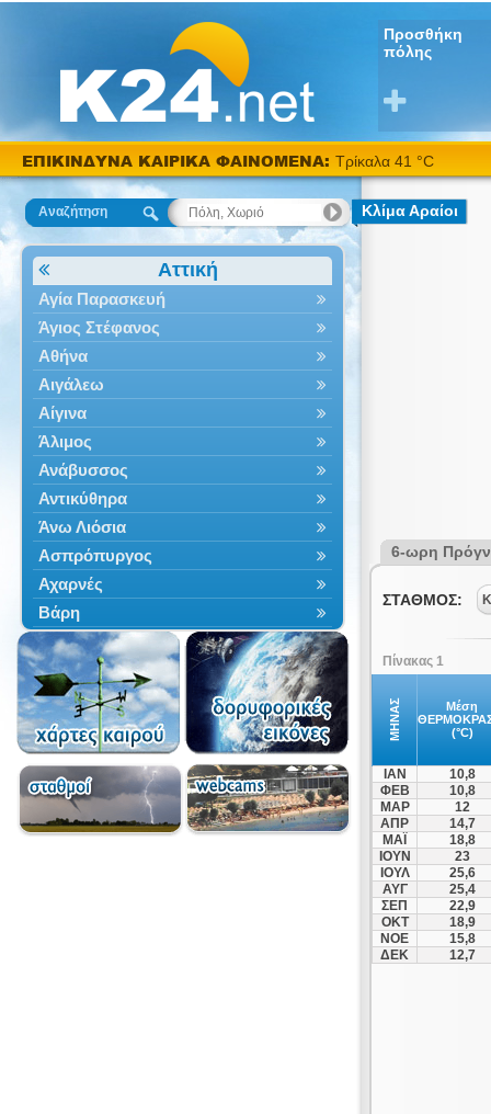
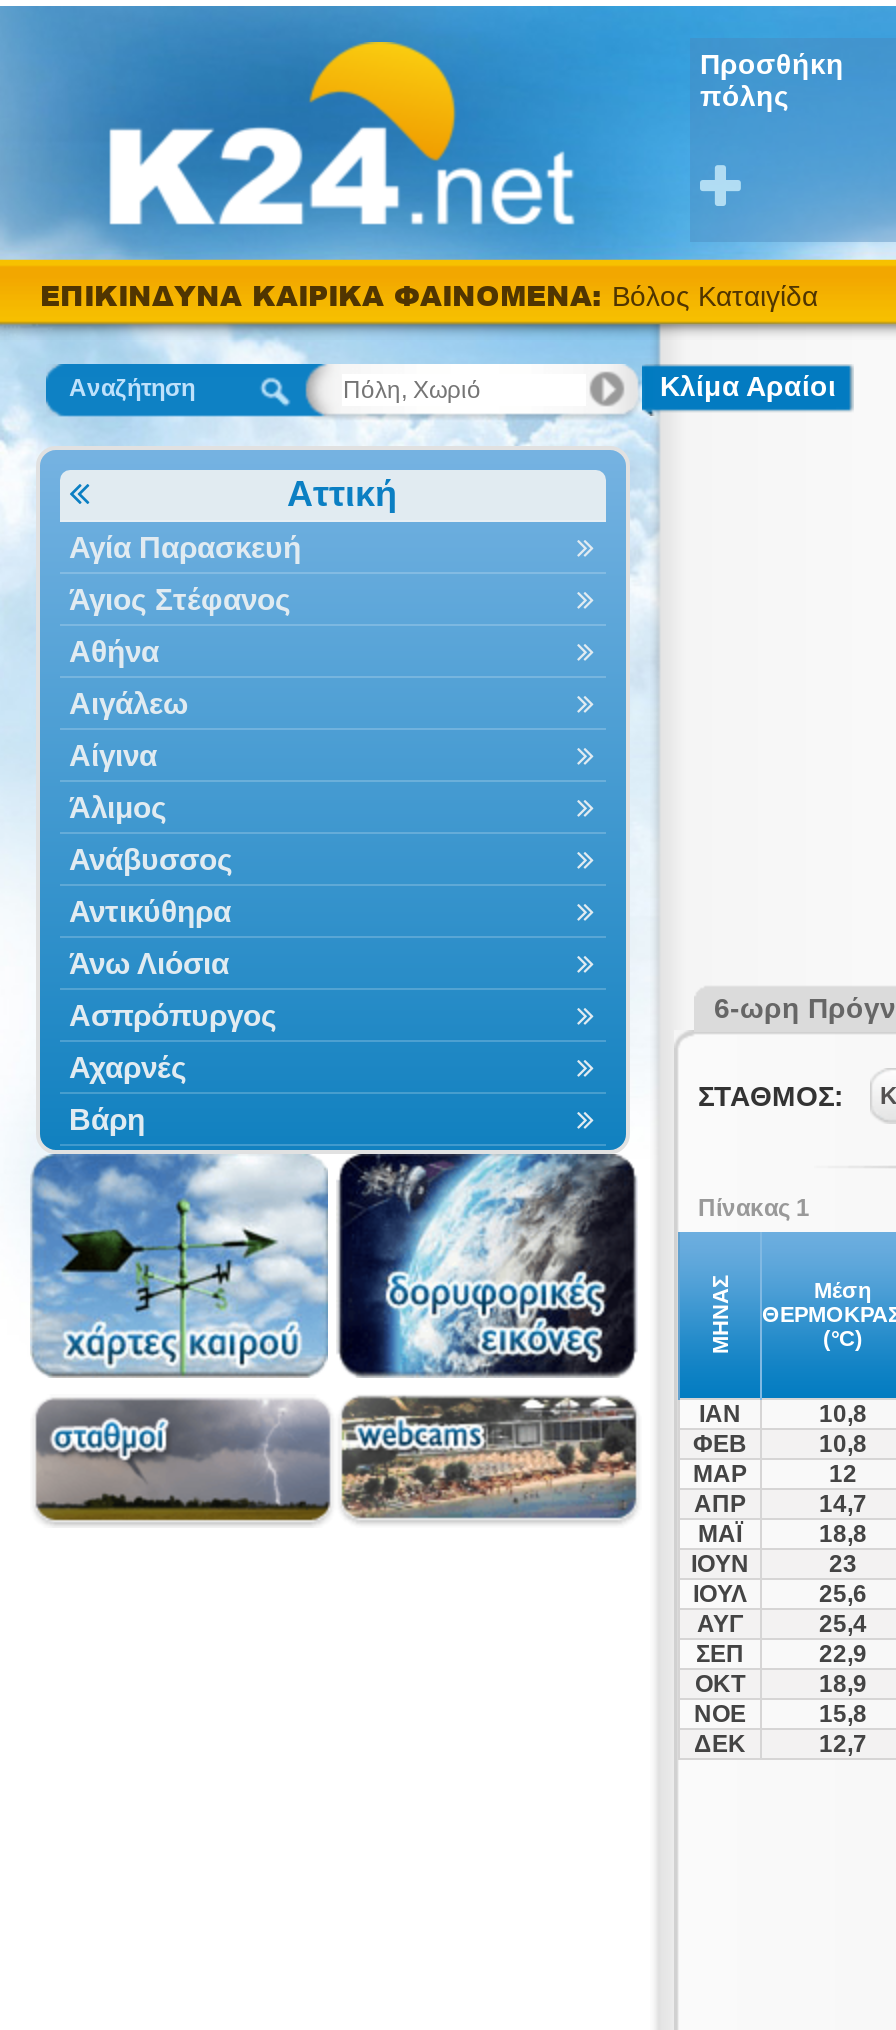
[22,150,434,171] ΕΠΙΚΙΝΔΥΝΑ ΚΑΙΡΙΚΑ ΦΑΙΝΟΜΕΝΑ: Τρίκαλα 41 °C -> [40,276,864,314] ΕΠΙΚΙΝΔΥΝΑ ΚΑΙΡΙΚΑ ΦΑΙΝΟΜΕΝΑ: Καλαμάτα Καταιγίδα

